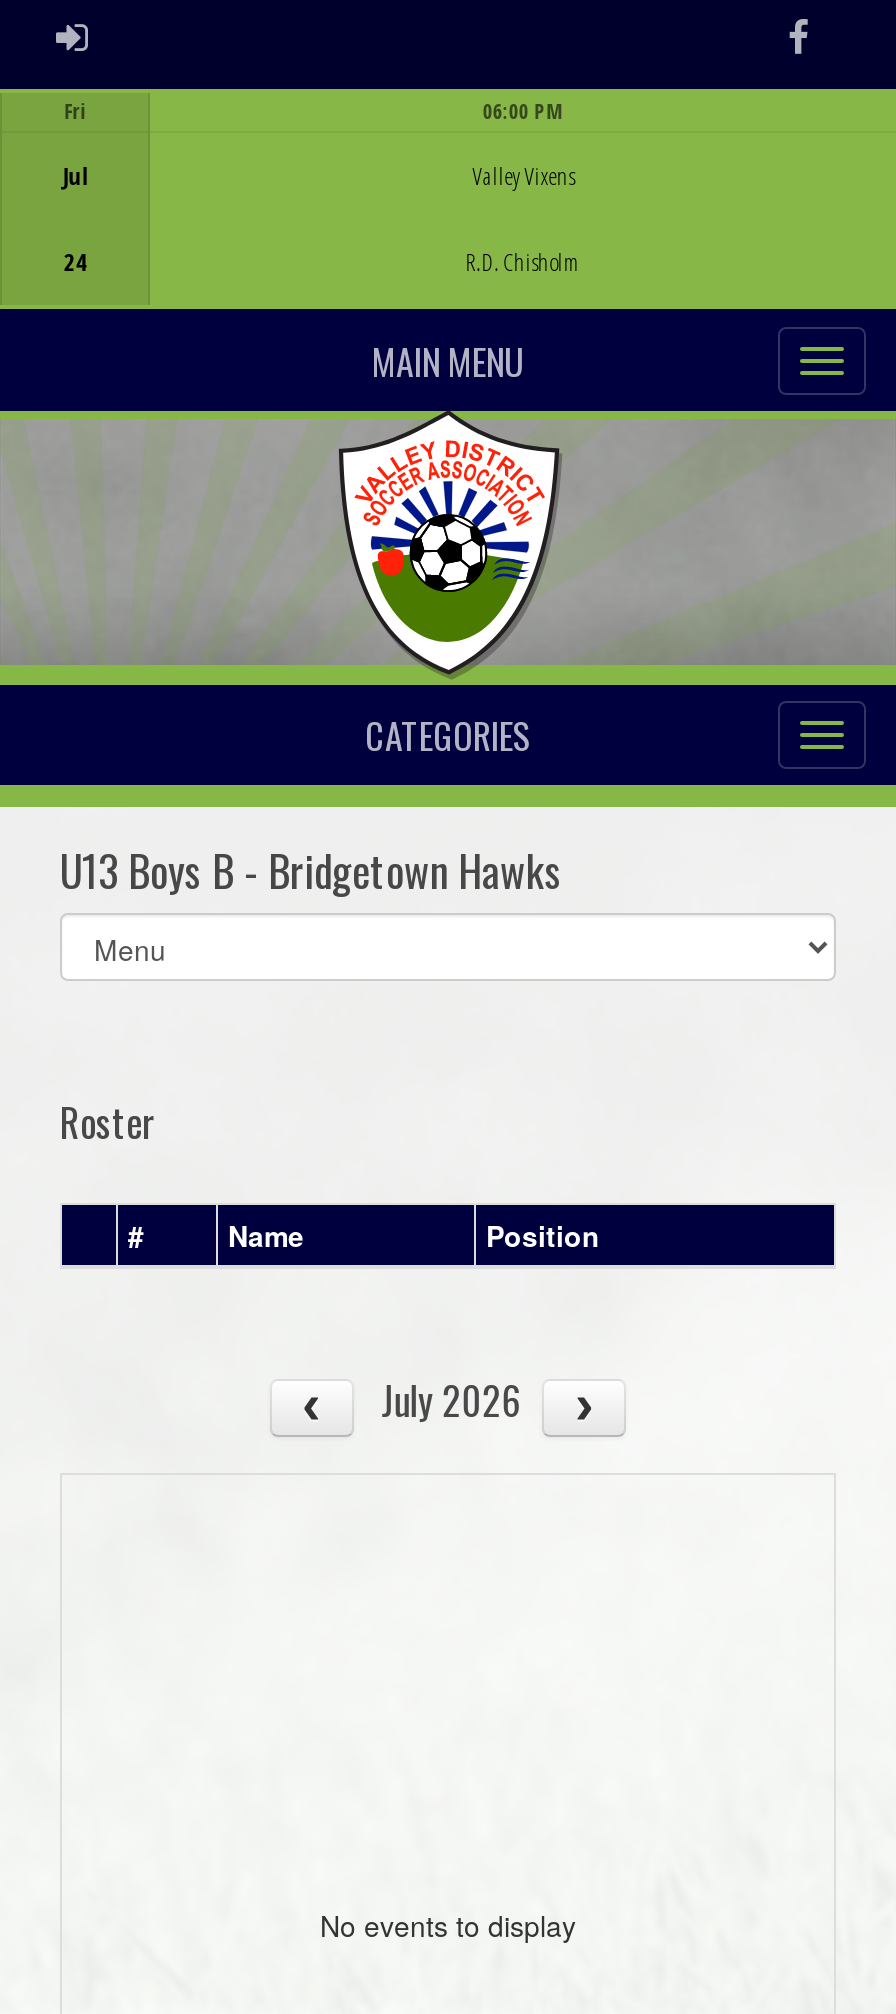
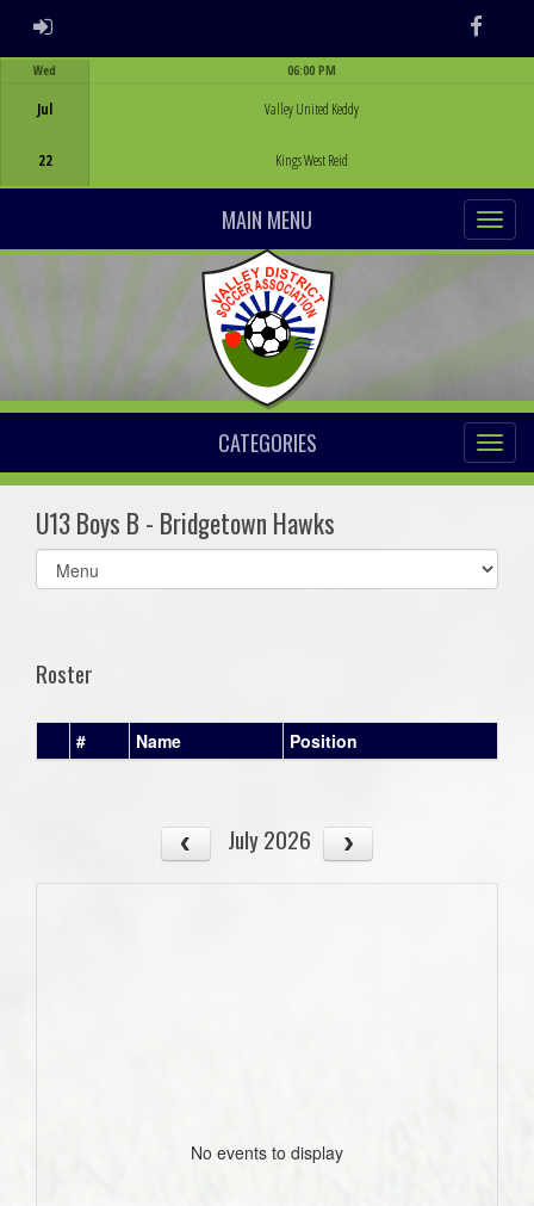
[64,97,86,125] Fri -> [34,62,56,79] Wed
[472,159,574,191] Valley Vixens -> [265,99,359,118] Valley United Keddy
[63,245,87,277] 24 -> [38,150,52,169] 22
[465,245,581,277] R.D. Chisholm -> [276,150,348,169] Kings West Reid

